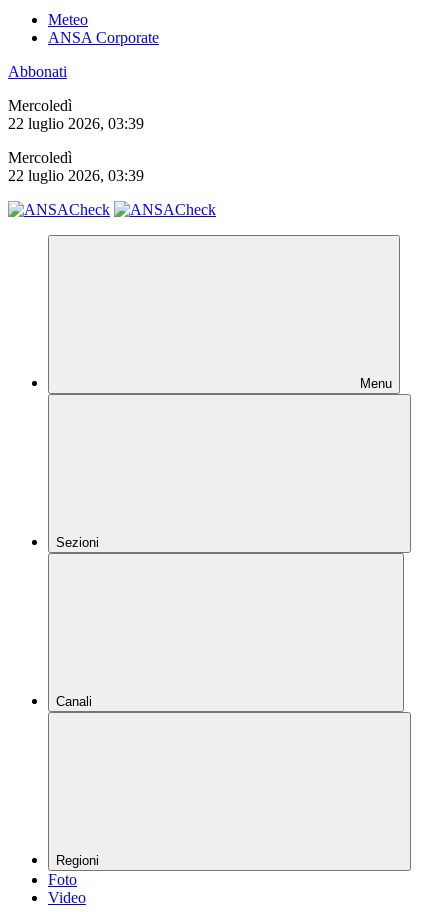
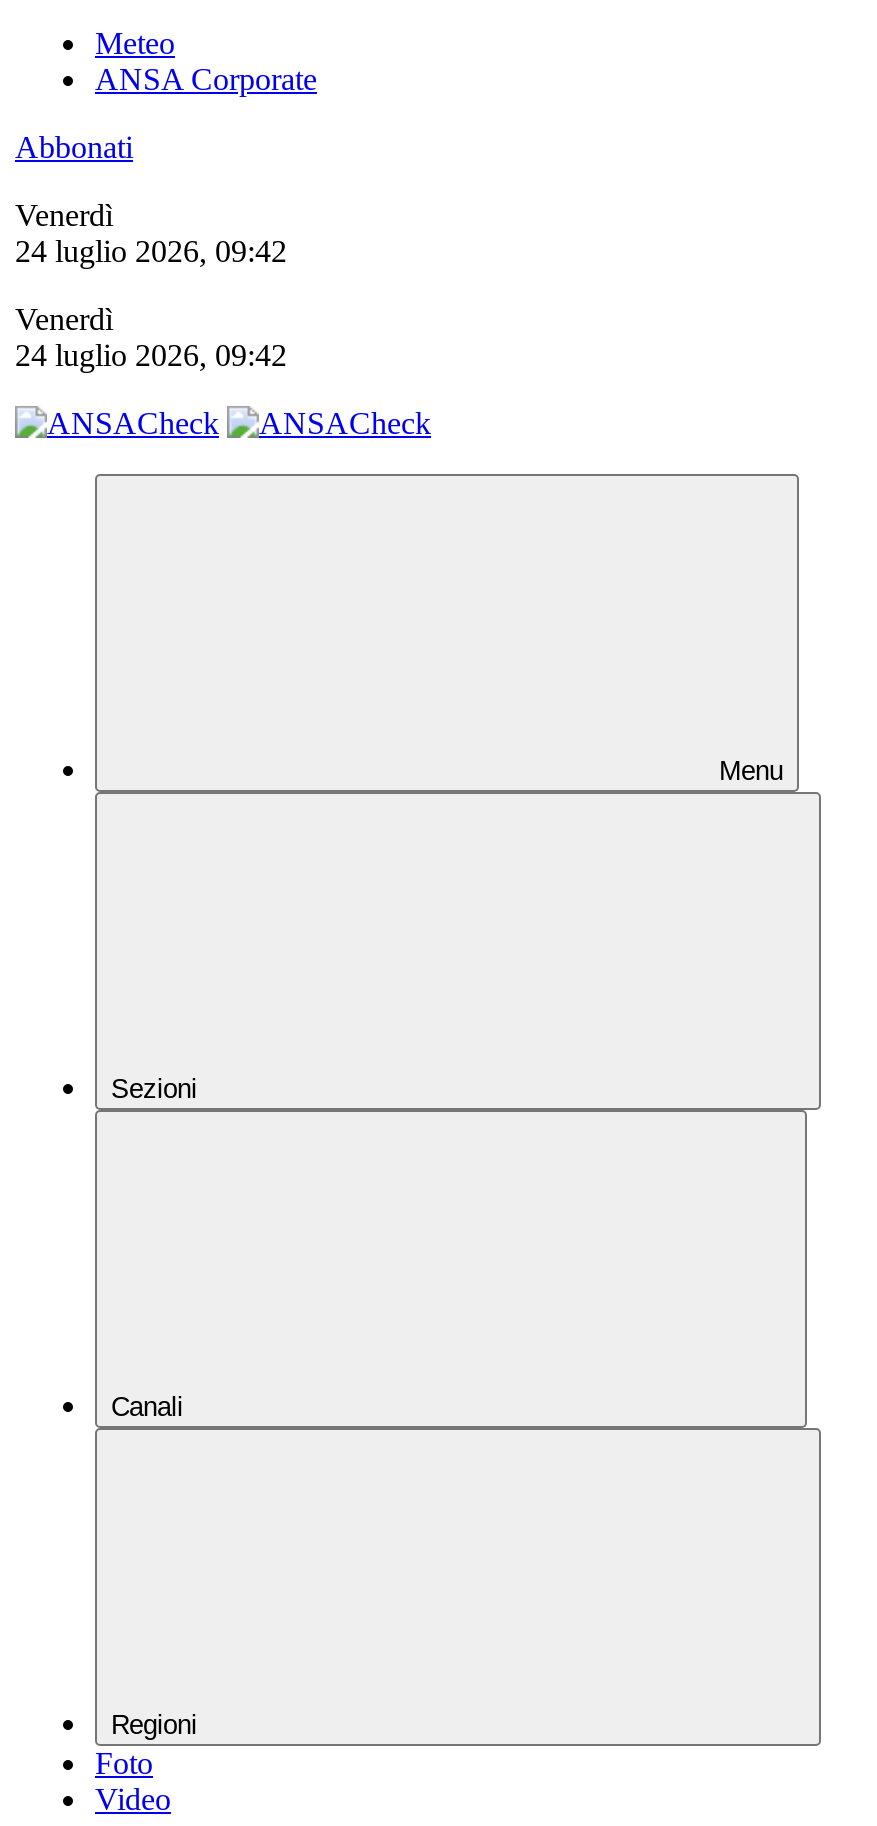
[8,97,144,132] Mercoledì | 22 luglio 2026, 03:39 -> [15,198,287,268] Venerdì | 24 luglio 2026, 09:42
[8,149,144,184] Mercoledì | 22 luglio 2026, 03:39 -> [15,302,287,372] Venerdì | 24 luglio 2026, 09:42

